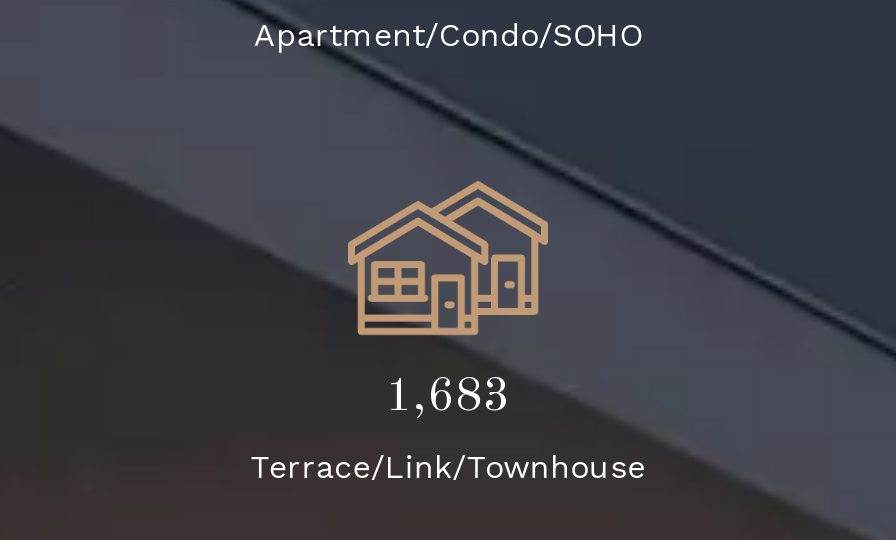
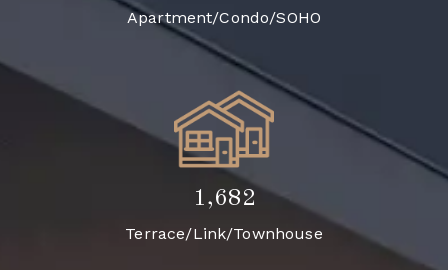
[385,373,511,421] 1,683 -> [192,186,255,210] 1,682

